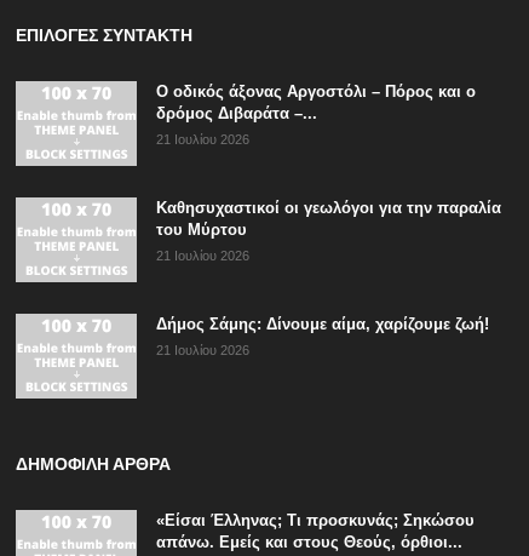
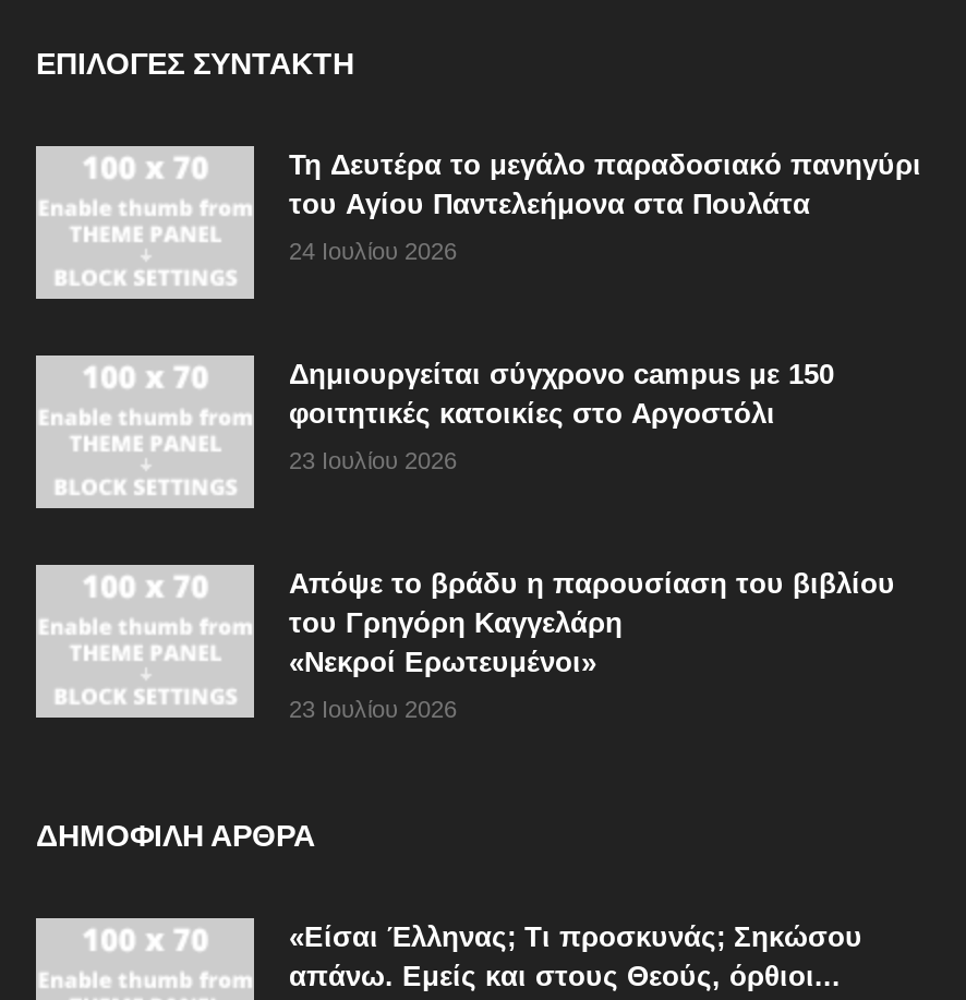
[156,82,476,122] Ο οδικός άξονας Αργοστόλι – Πόρος και ο | δρόμος Διβαράτα –... -> [289,147,921,219] Τη Δευτέρα το μεγάλο παραδοσιακό πανηγύρι | του Αγίου Παντελεήμονα στα Πουλάτα
[156,132,249,147] 21 Ιουλίου 2026 -> [289,237,457,263] 24 Ιουλίου 2026
[156,199,501,239] Καθησυχαστικοί οι γεωλόγοι για την παραλία | του Μύρτου -> [289,357,834,429] Δημιουργείται σύγχρονο campus με 150 | φοιτητικές κατοικίες στο Αργοστόλι
[156,248,249,263] 21 Ιουλίου 2026 -> [289,446,457,472] 23 Ιουλίου 2026
[156,315,489,333] Δήμος Σάμης: Δίνουμε αίμα, χαρίζουμε ζωή! -> [289,566,895,677] Απόψε το βράδυ η παρουσίαση του βιβλίου | του Γρηγόρη Καγγελάρη | «Νεκροί Ερωτευμένοι»
[156,343,249,357] 21 Ιουλίου 2026 -> [289,695,457,721] 23 Ιουλίου 2026

